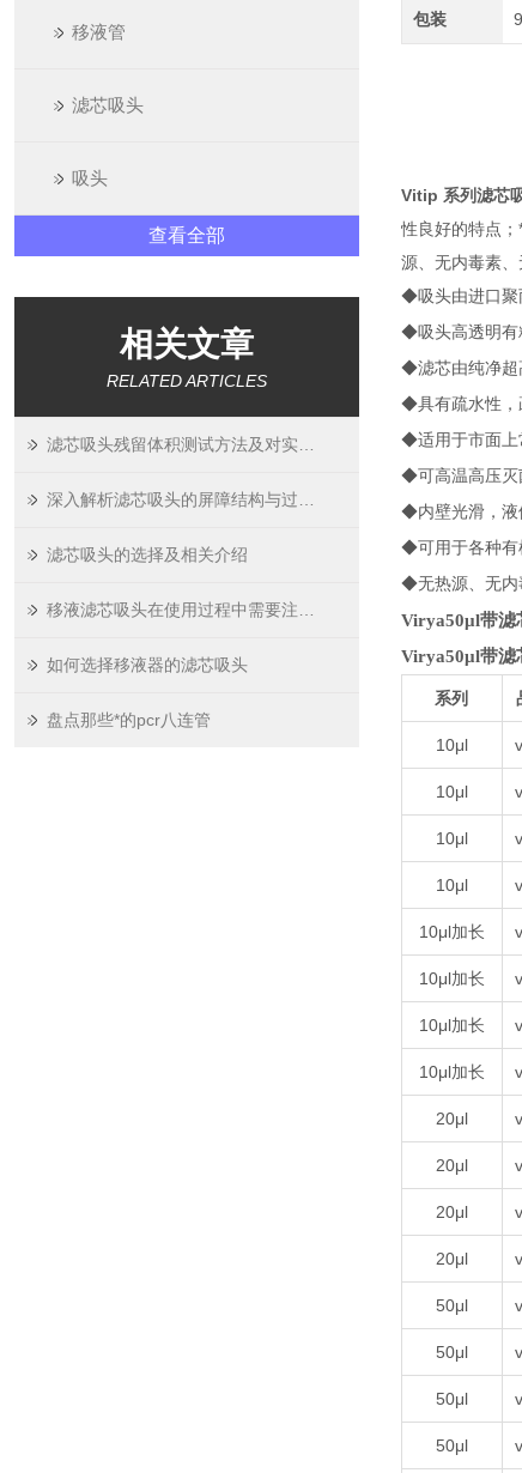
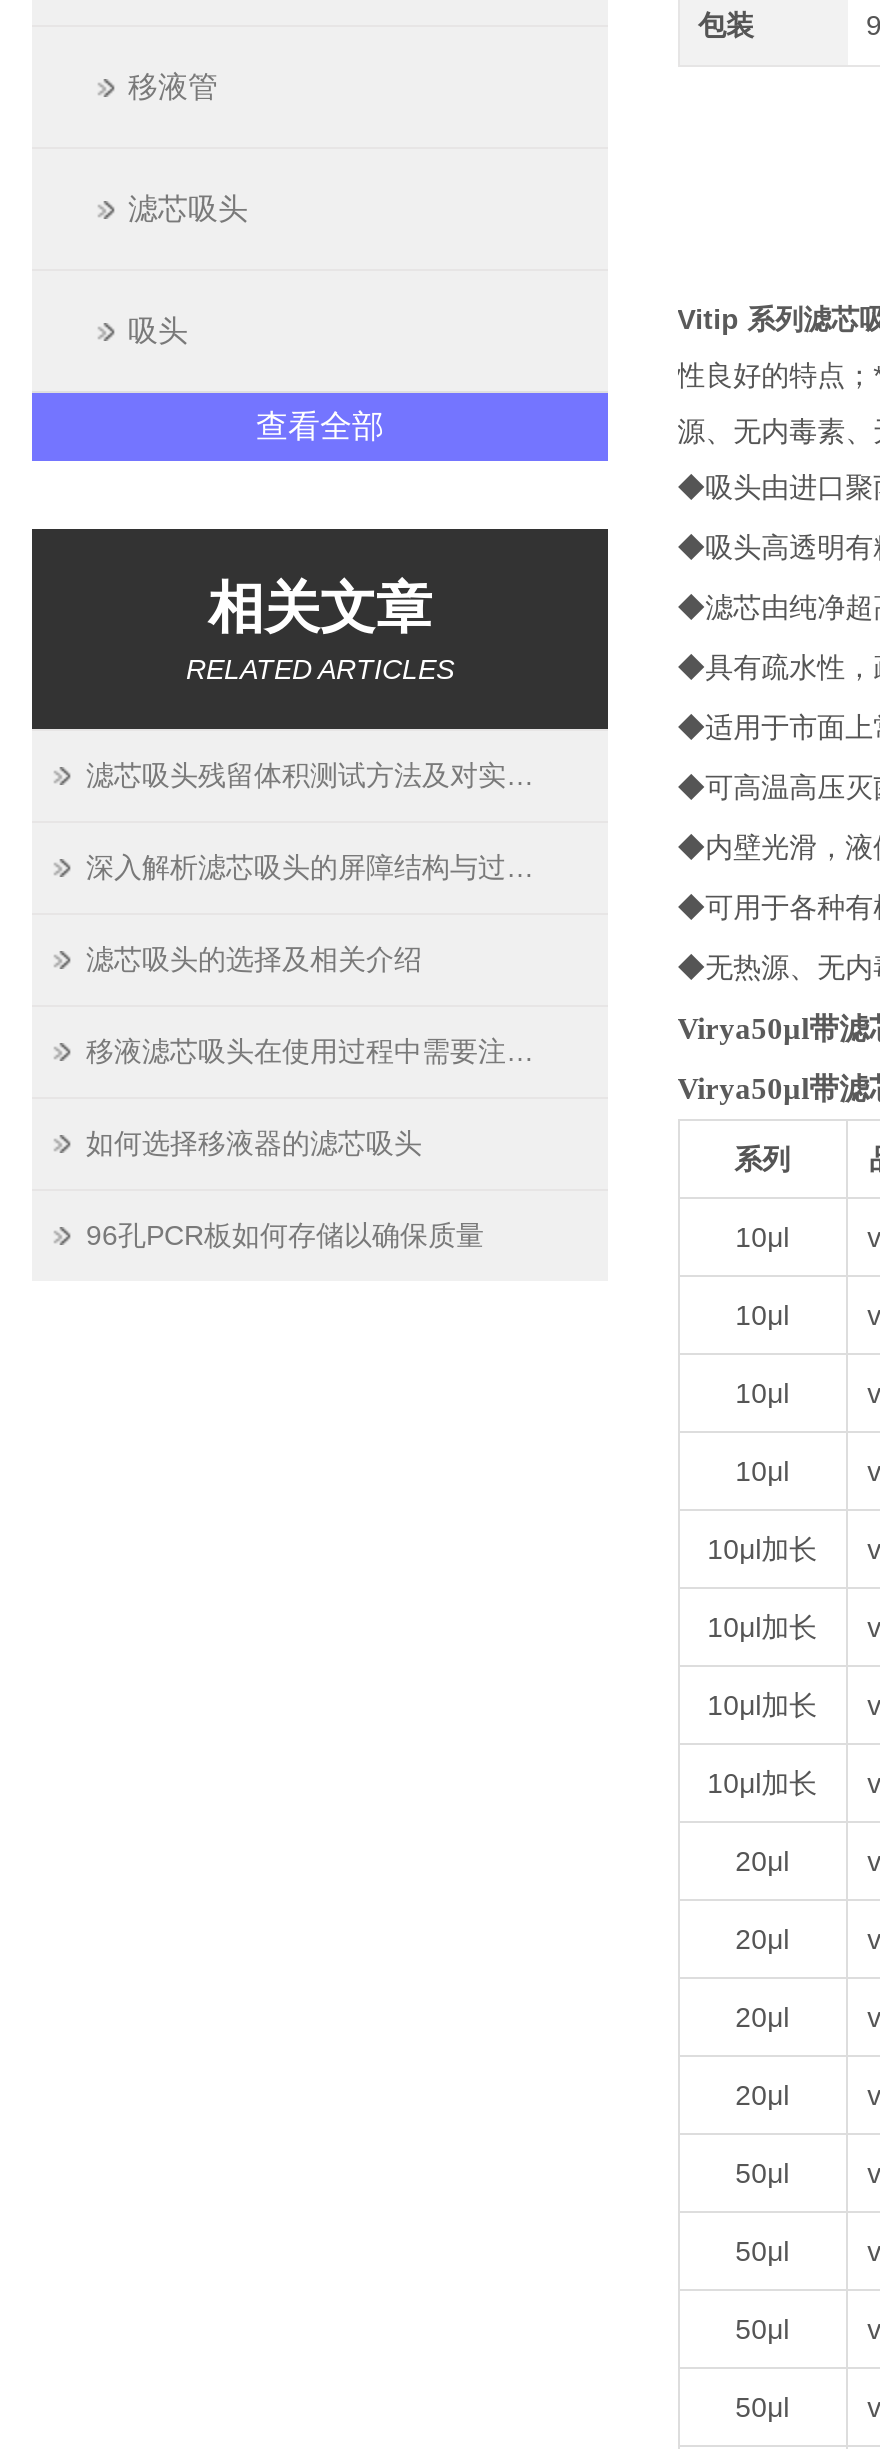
moved [47,22,267,674] -> [86,69,454,1159]: 移液管 | 滤芯吸头 | 吸头 | 查看全部 | 相关文章 | RELATED ARTICLES | 滤芯吸头的选择及相关介绍 | 如何选择移液器的滤芯吸头
[47,710,211,729] 盘点那些*的pcr八连管 -> [86,1219,484,1251] 96孔PCR板如何存储以确保质量

